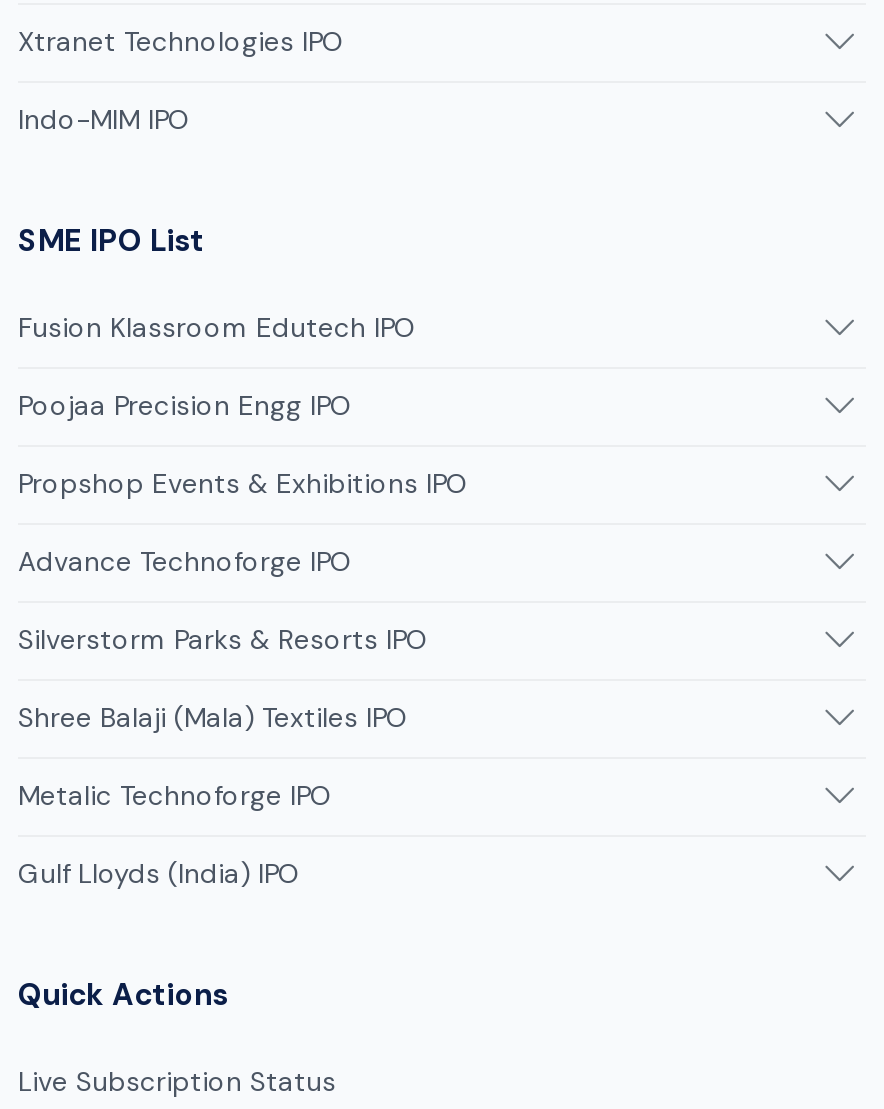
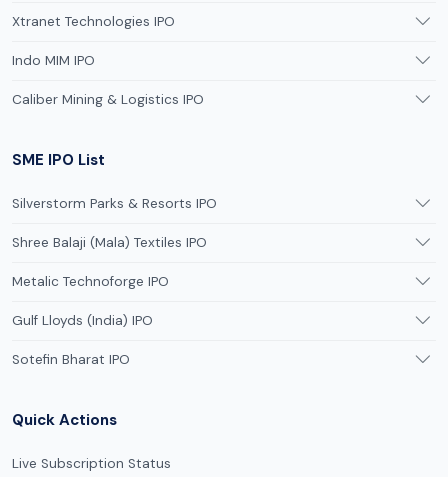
[18,102,190,136] Indo-MIM IPO -> [12,52,204,108] Indo MIM IPO | Caliber Mining & Logistics IPO
moved [18,220,204,260] -> [12,150,105,170]: SME IPO List
[18,310,468,578] Fusion Klassroom Edutech IPO | Poojaa Precision Engg IPO | Propshop Events & Exhibitions IPO | Advance Technoforge IPO -> none
moved [18,622,428,890] -> [12,195,217,329]: Silverstorm Parks & Resorts IPO | Shree Balaji (Mala) Textiles IPO | Metalic Technoforge IPO | Gulf Lloyds (India) IPO
none -> [12,351,130,368] Sotefin Bharat IPO

